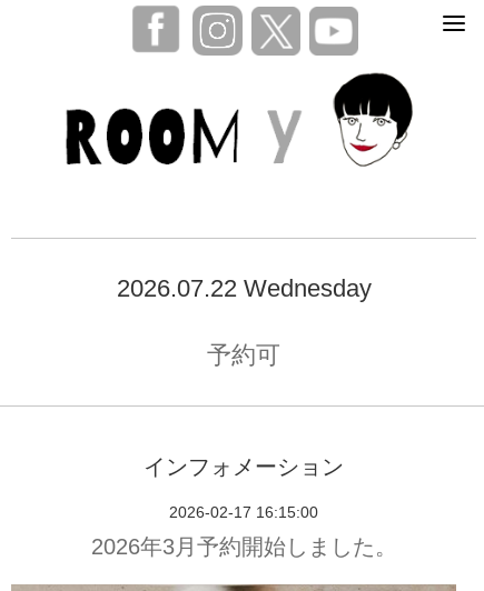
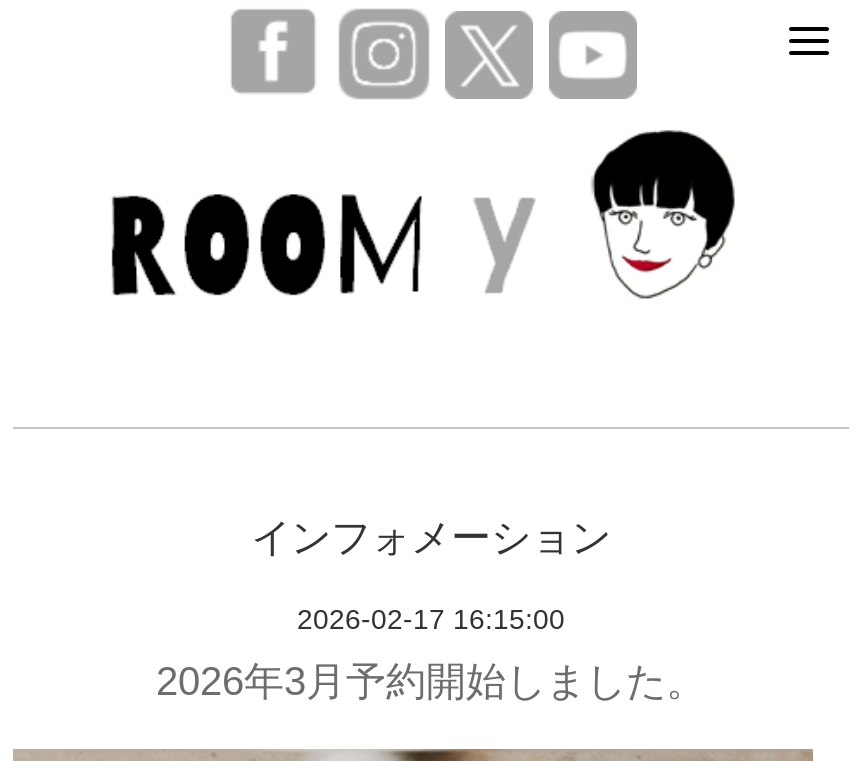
[116,274,371,369] 2026.07.22 Wednesday | 予約可 -> none

